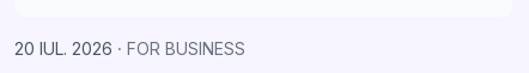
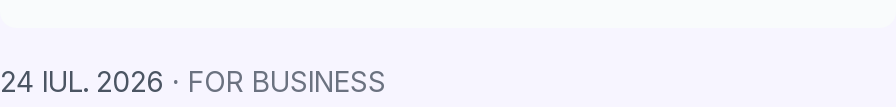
[14,38,245,59] 20 IUL. 2026 FOR BUSINESS -> [0,64,386,98] 24 IUL. 2026 FOR BUSINESS

